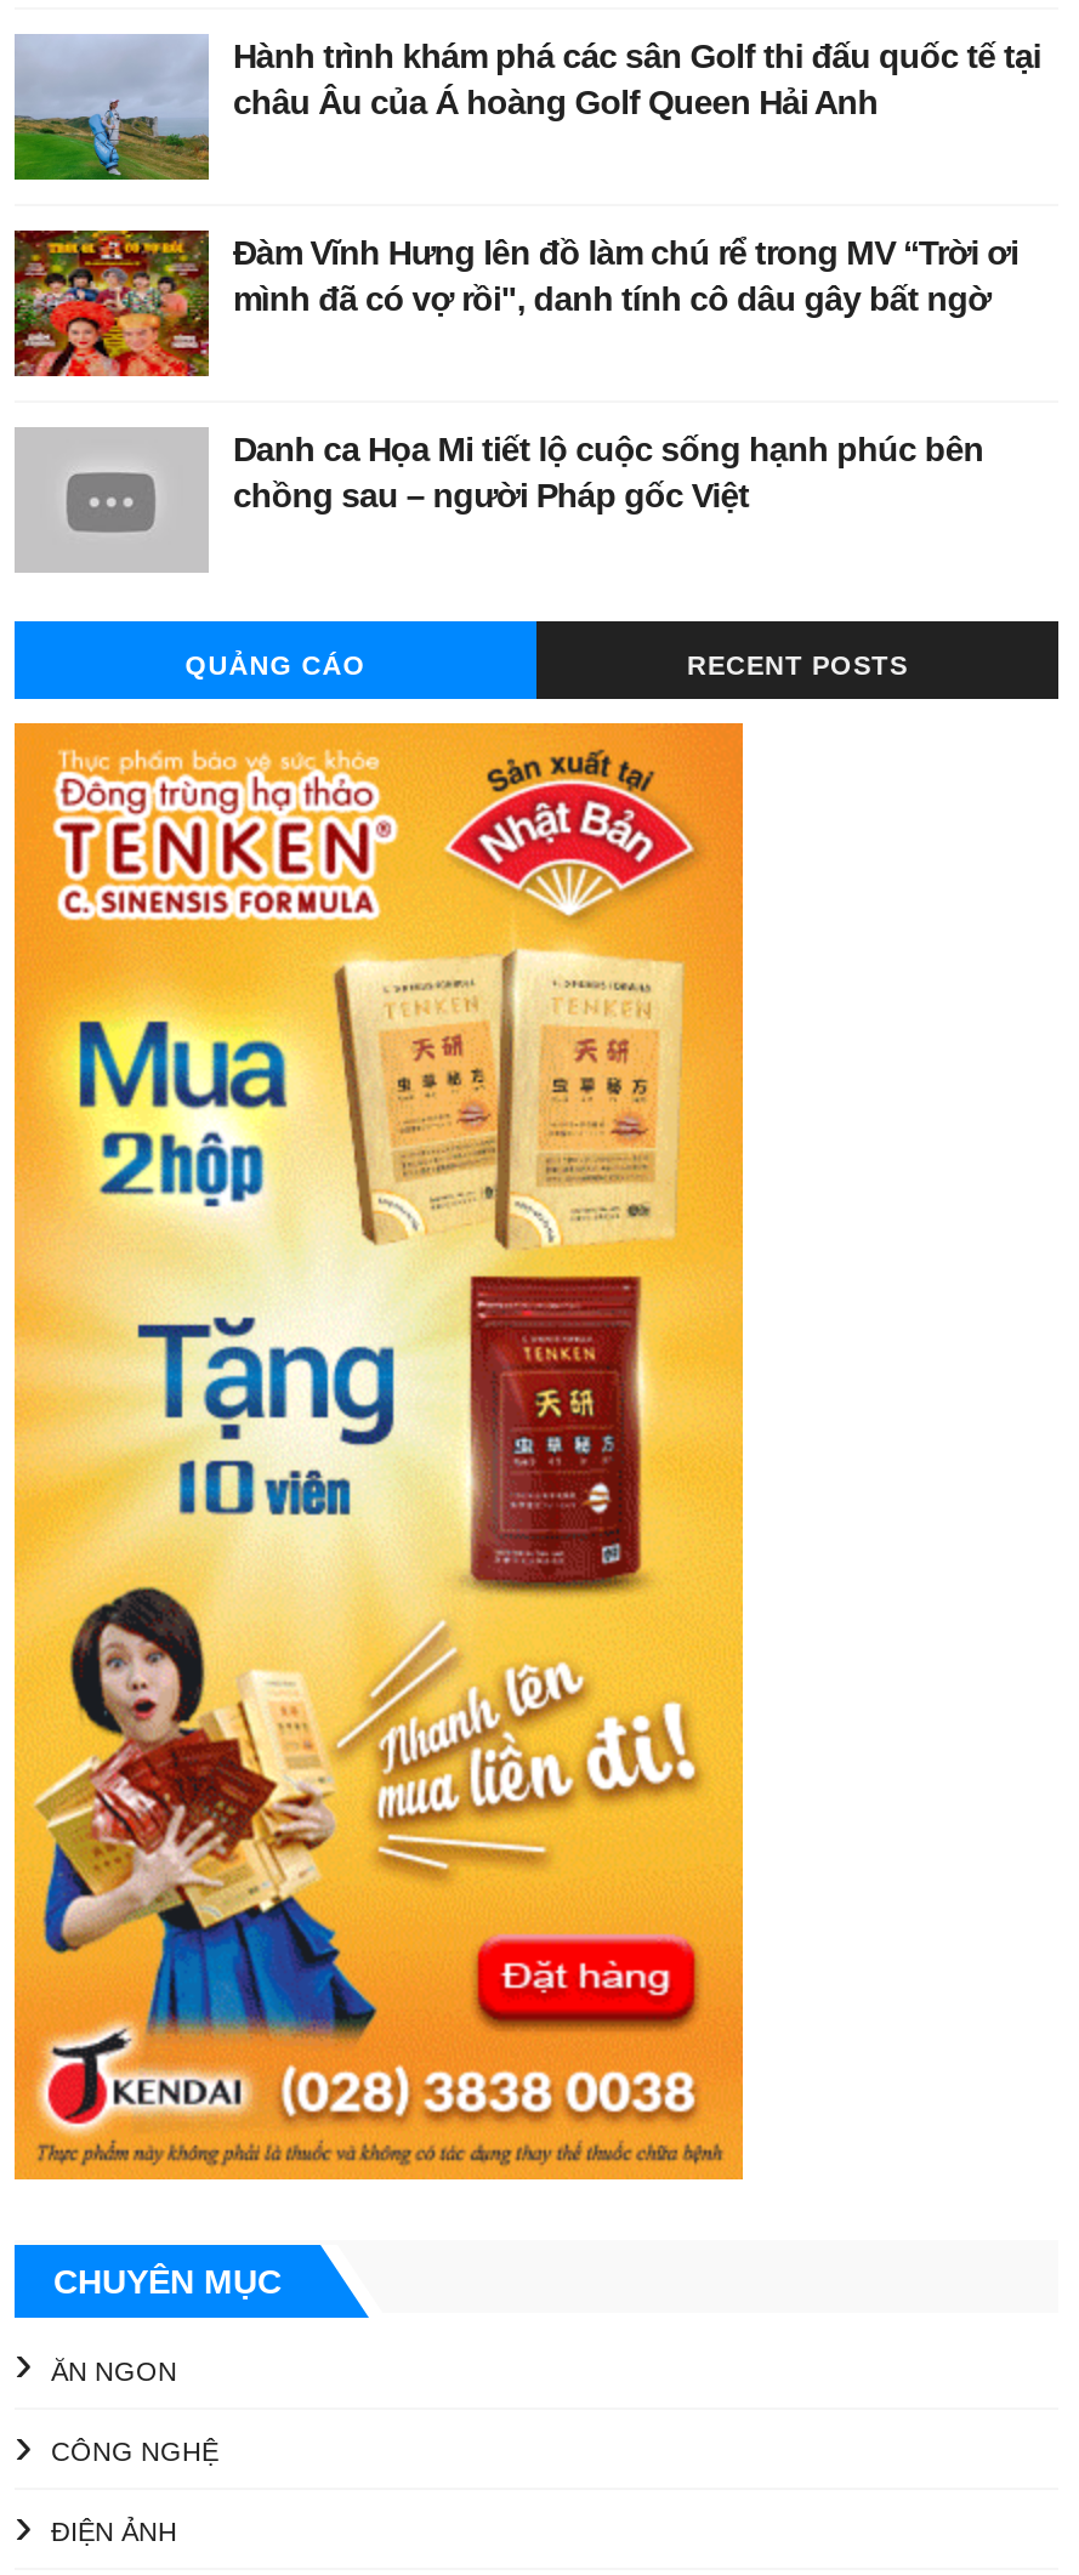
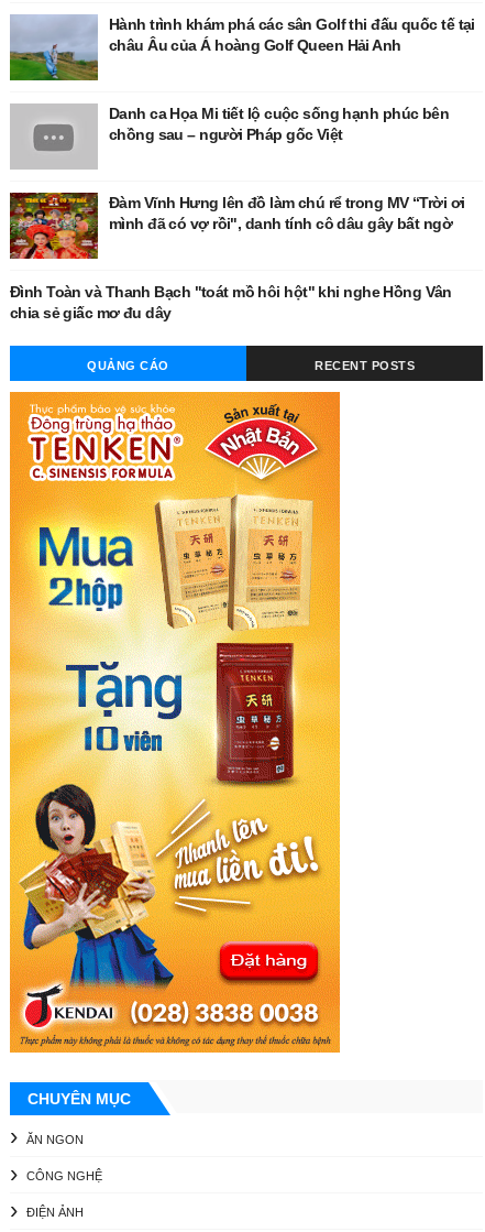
[12,228,209,379] [image] -> [9,192,99,274] [image]
moved [233,232,1018,317] -> [109,193,465,232]: Đàm Vĩnh Hưng lên đồ làm chú rể trong MV “Trời ơi | mình đã có vợ rồi", danh tính cô dâu gây bất ngờ
moved [233,429,984,514] -> [109,104,449,143]: Danh ca Họa Mi tiết lộ cuộc sống hạnh phúc bên | chồng sau – người Pháp gốc Việt
none -> [10,283,452,321] Đình Toàn và Thanh Bạch "toát mồ hôi hột" khi nghe Hồng Vân | chia sẻ giấc mơ đu dây

